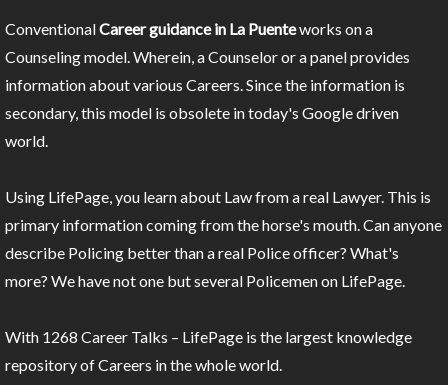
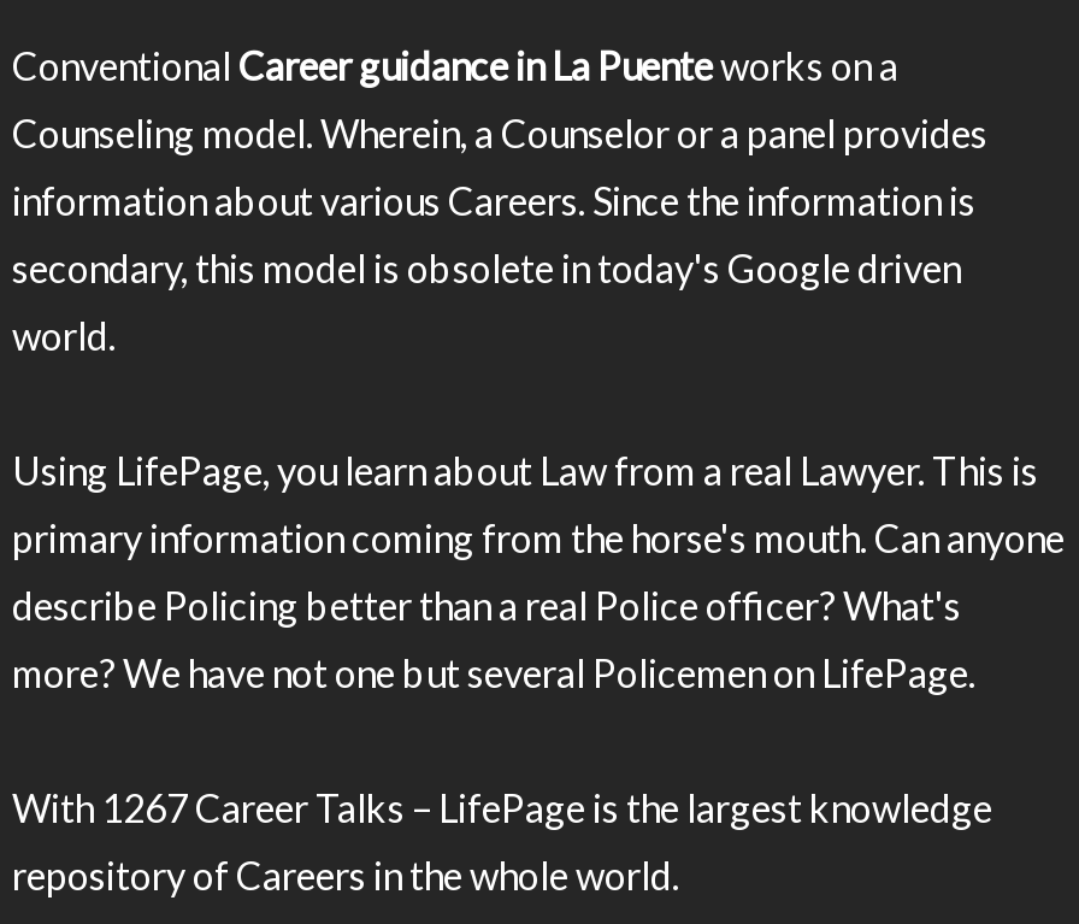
[5,327,412,346] With 1268 Career Talks – LifePage is the largest knowledge -> [12,785,992,831] With 1267 Career Talks – LifePage is the largest knowledge

